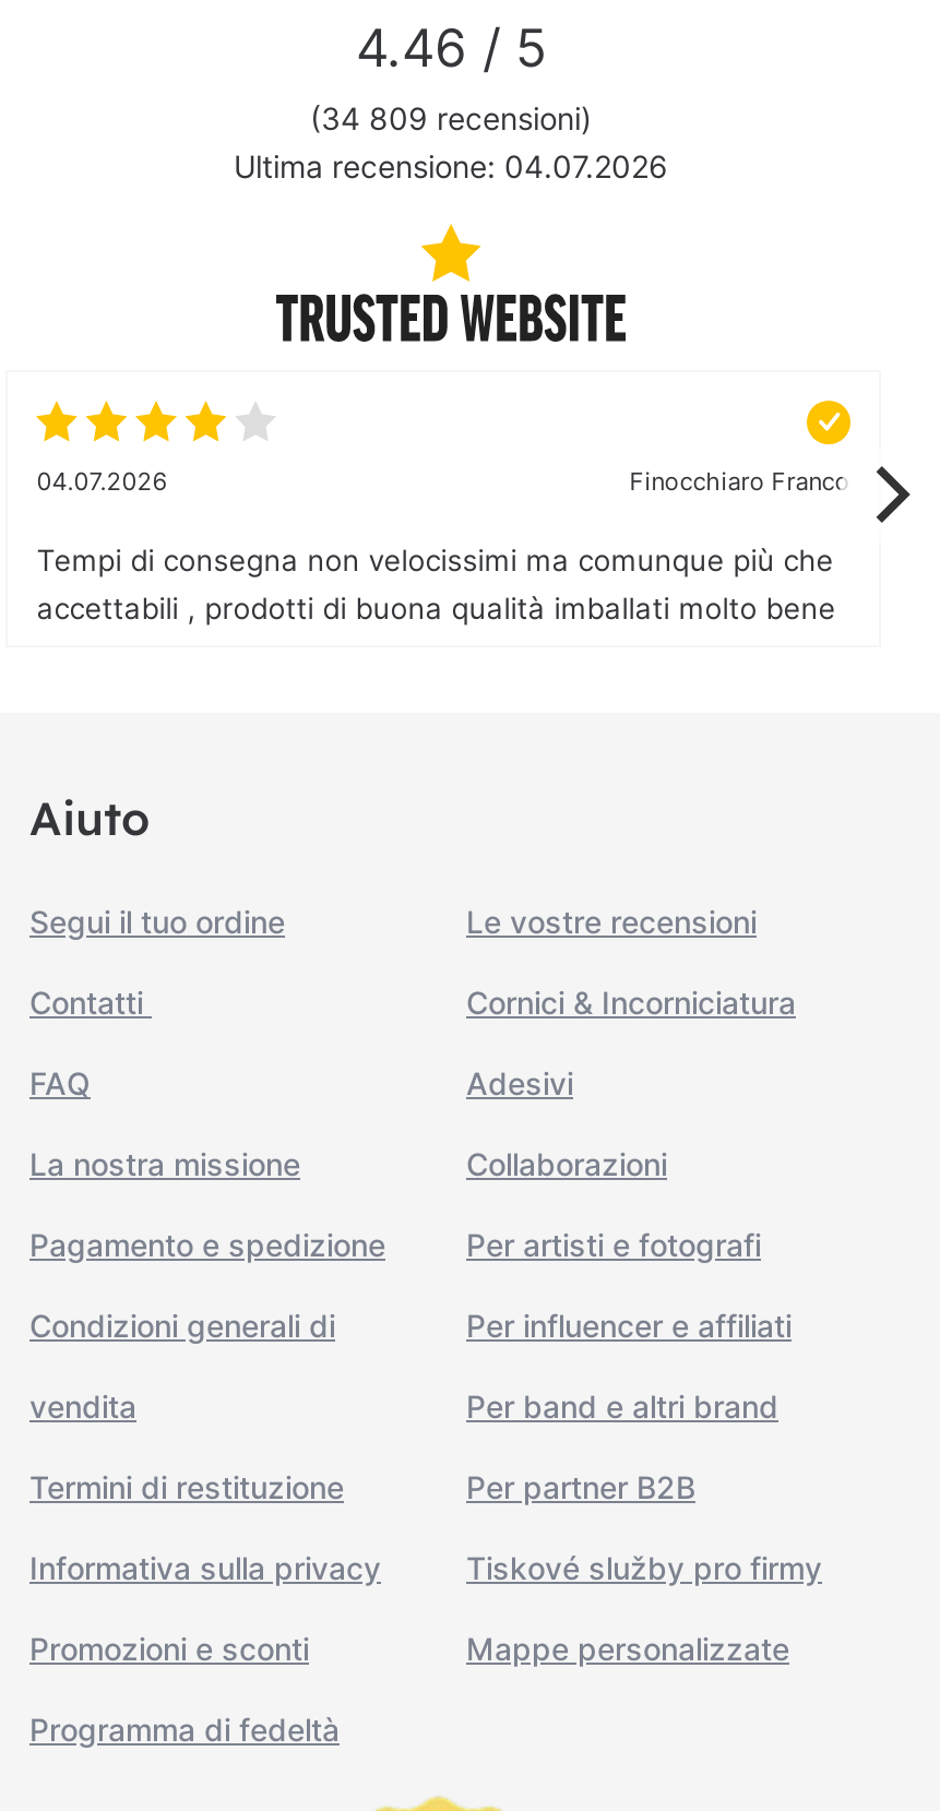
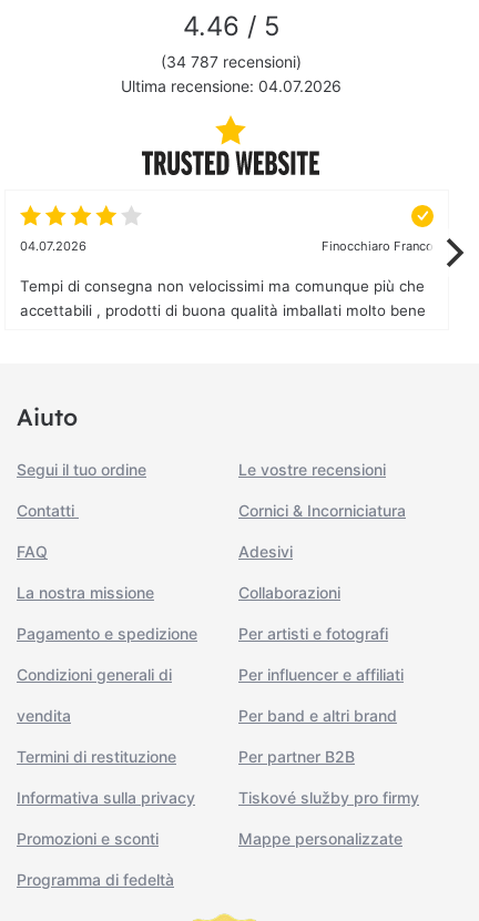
[310,99,592,136] (34 809 recensioni) -> [160,52,301,71] (34 787 recensioni)

